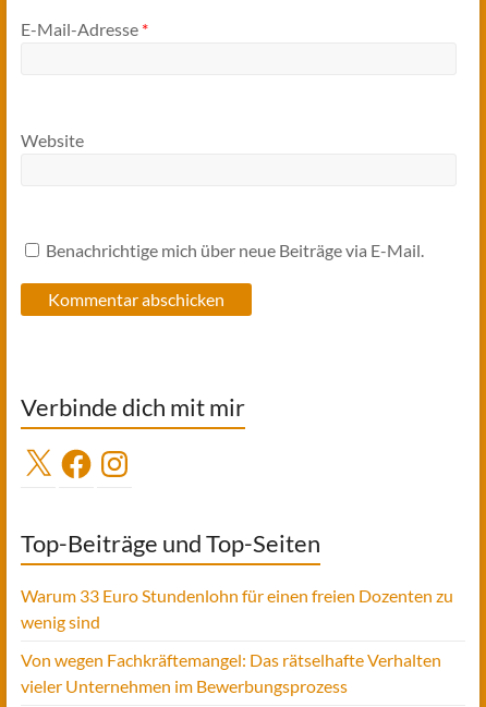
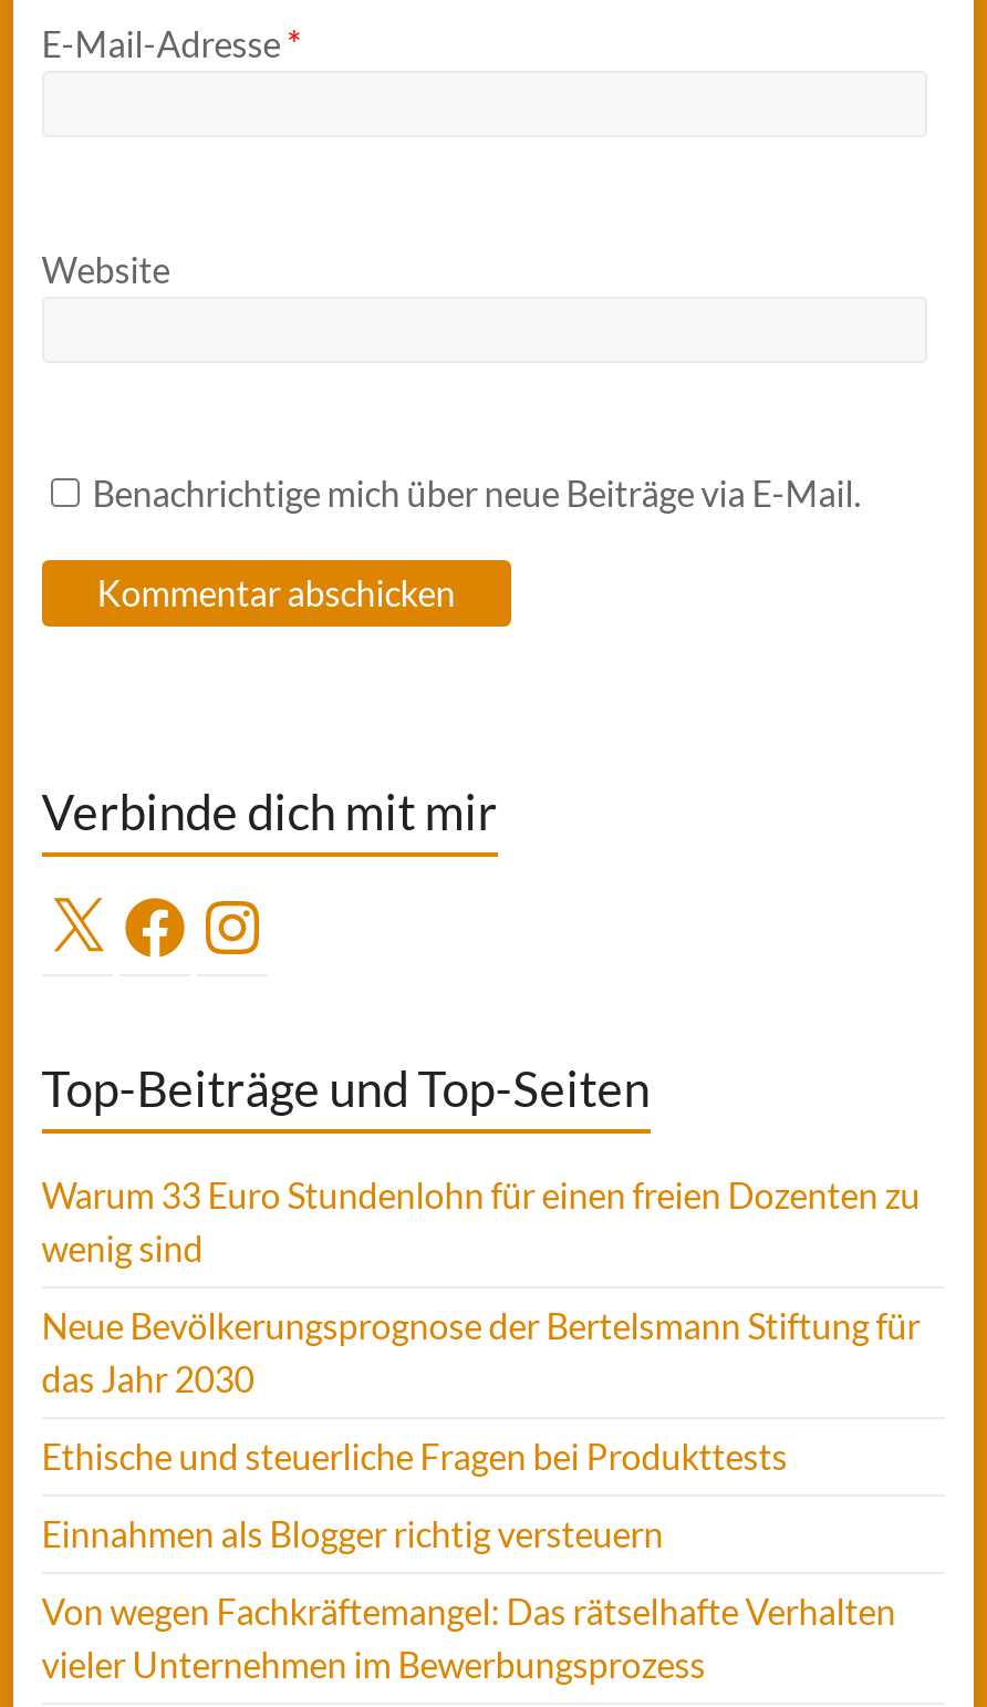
none -> [42,1305,920,1555] Neue Bevölkerungsprognose der Bertelsmann Stiftung für | das Jahr 2030 | Ethische und steuerliche Fragen bei Produkttests | Einnahmen als Blogger richtig versteuern

